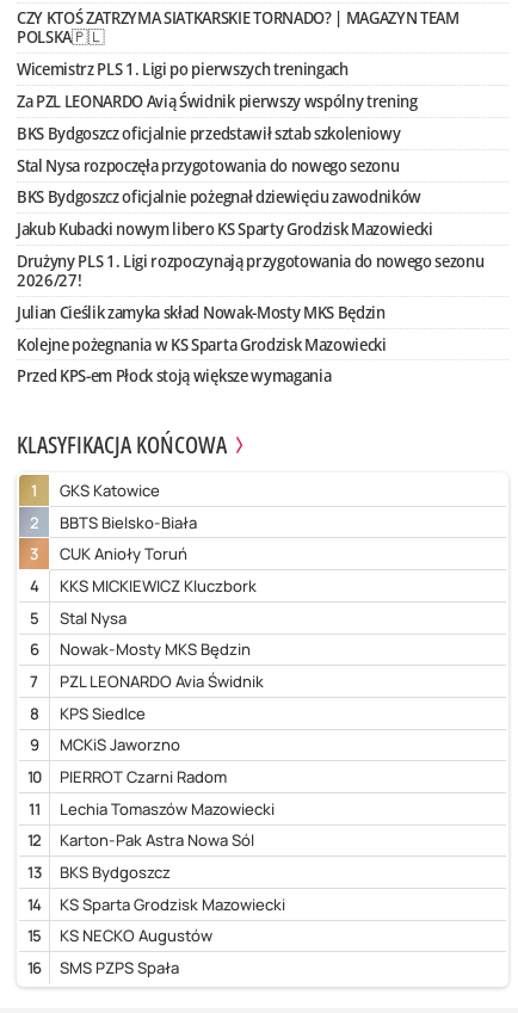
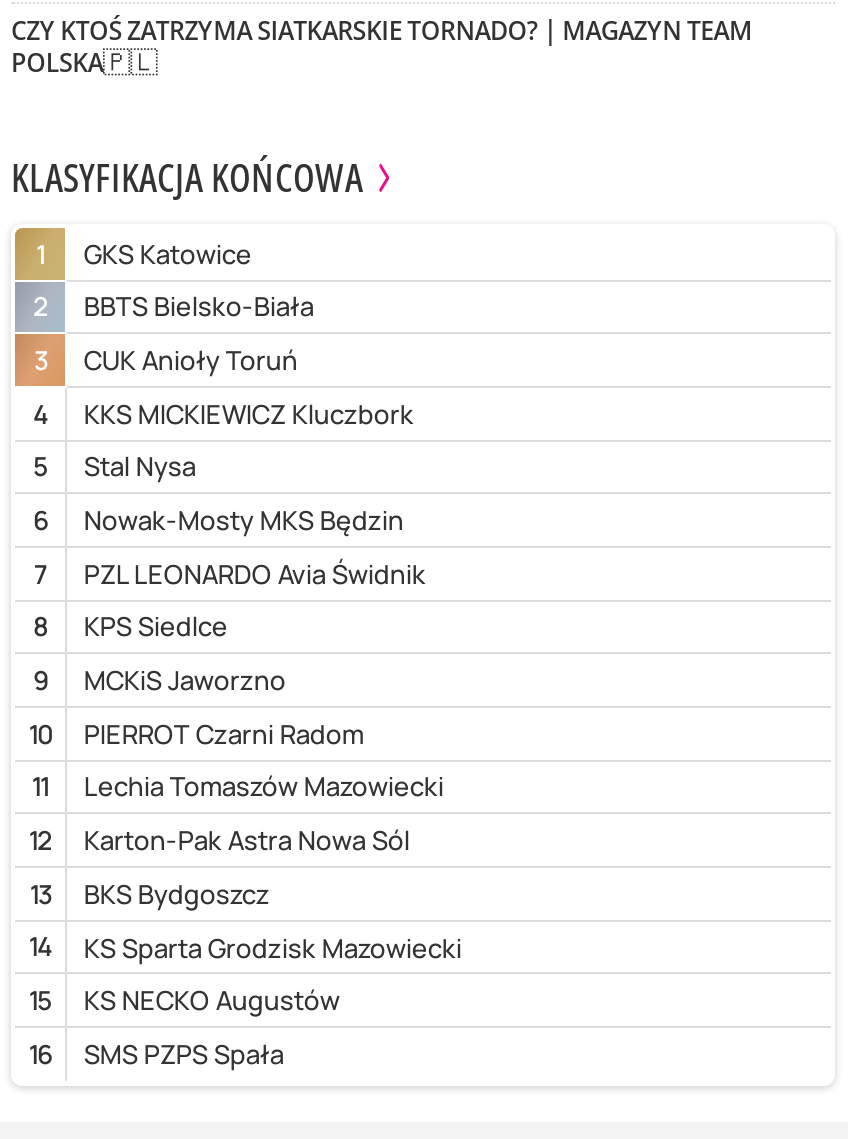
[17,58,484,387] Wicemistrz PLS 1. Ligi po pierwszych treningach | Za PZL LEONARDO Avią Świdnik pierwszy wspólny trening | BKS Bydgoszcz oficjalnie przedstawił sztab szkoleniowy | Stal Nysa rozpoczęła przygotowania do nowego sezonu | BKS Bydgoszcz oficjalnie pożegnał dziewięciu zawodników | Jakub Kubacki nowym libero KS Sparty Grodzisk Mazowiecki | Drużyny PLS 1. Ligi rozpoczynają przygotowania do nowego sezonu | 2026/27! | Julian Cieślik zamyka skład Nowak-Mosty MKS Będzin | Kolejne pożegnania w KS Sparta Grodzisk Mazowiecki | Przed KPS-em Płock stoją większe wymagania -> none

